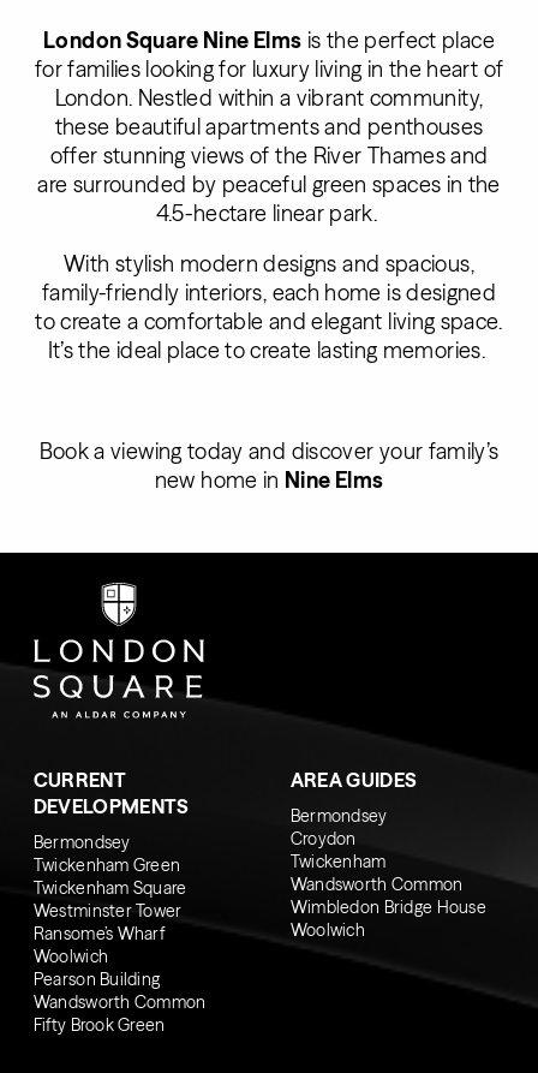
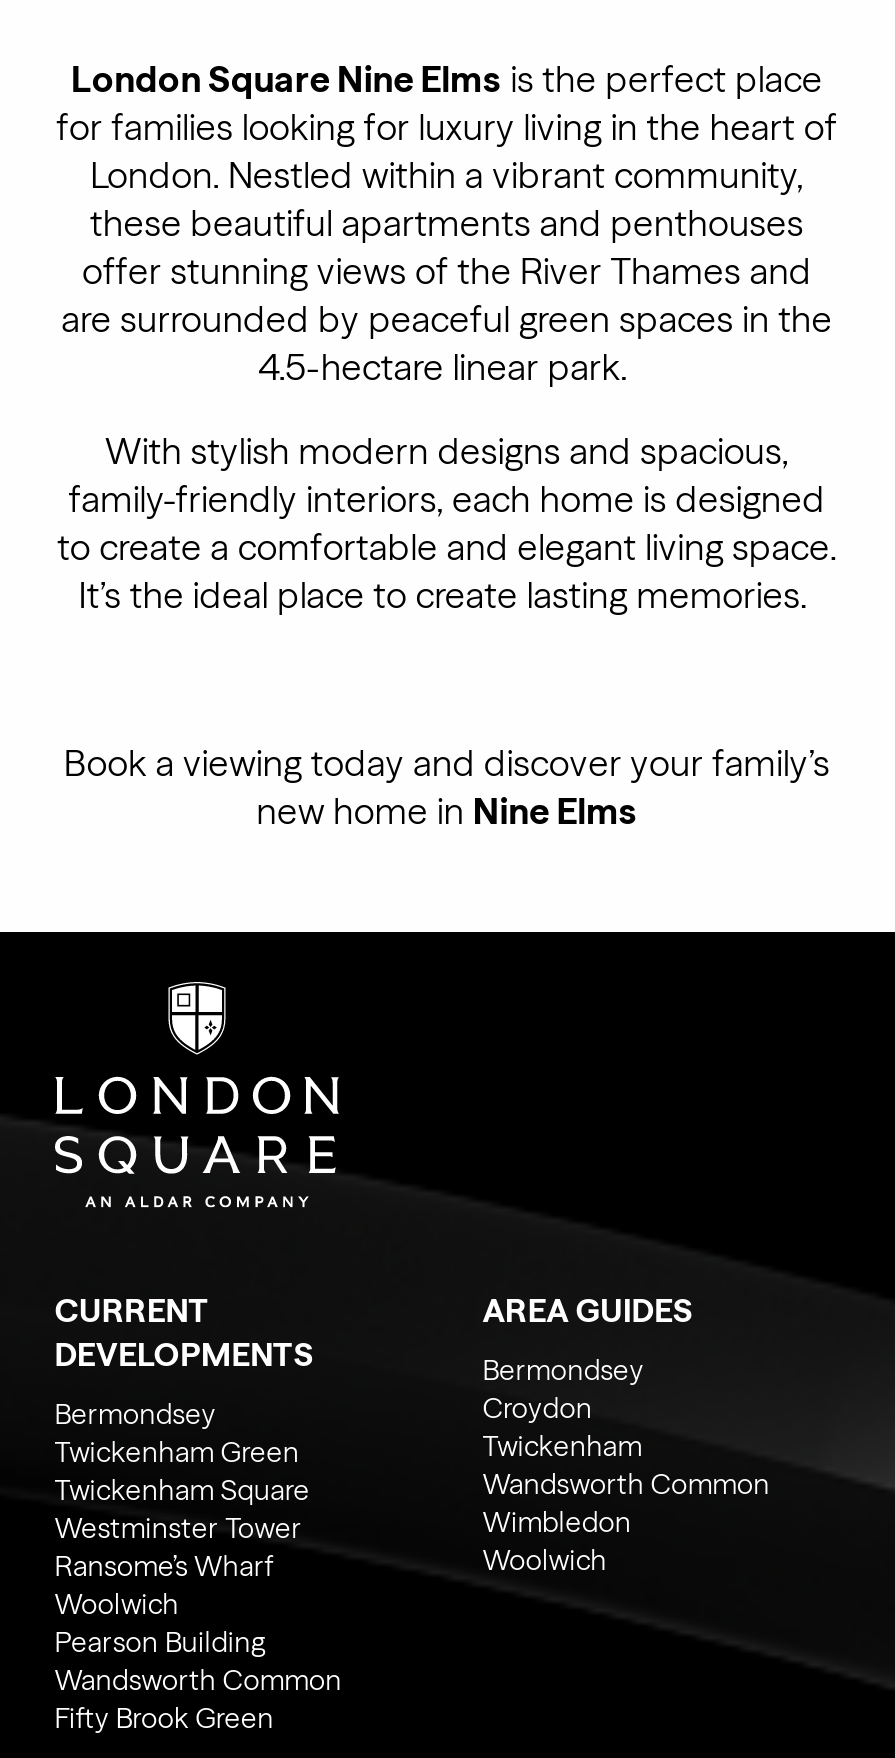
[290,896,486,918] Wimbledon Bridge House -> [483,1504,632,1540] Wimbledon

